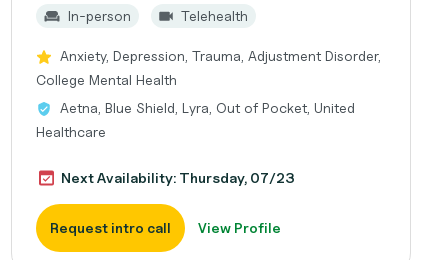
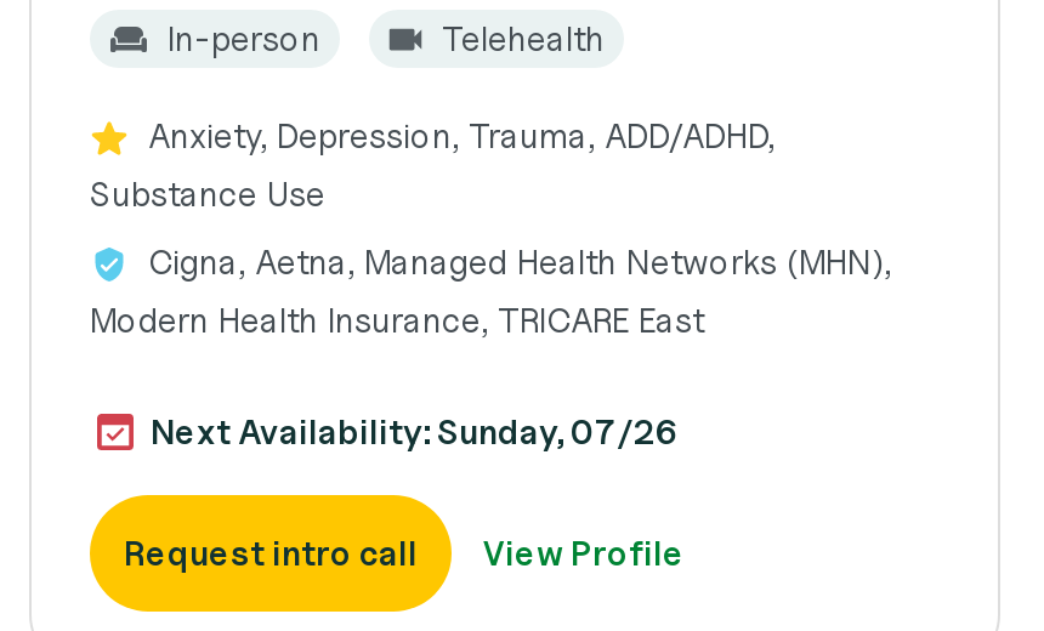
[36,47,381,88] Anxiety, Depression, Trauma, Adjustment Disorder, | College Mental Health -> [90,114,775,214] Anxiety, Depression, Trauma, ADD/ADHD, | Substance Use
[36,99,355,140] Aetna, Blue Shield, Lyra, Out of Pocket, United | Healthcare -> [90,240,891,340] Cigna, Aetna, Managed Health Networks (MHN), | Modern Health Insurance, TRICARE East
[61,169,295,186] Next Availability: Thursday, 07/23 -> [151,410,677,451] Next Availability: Sunday, 07/26

